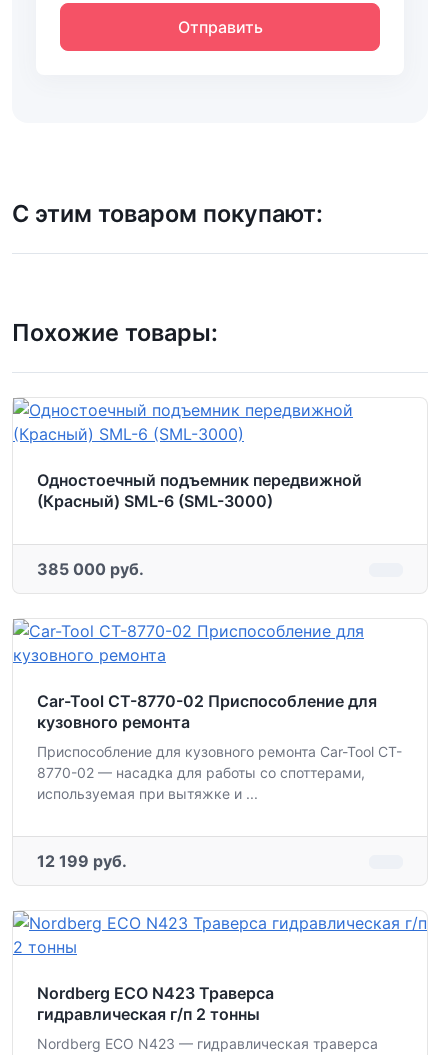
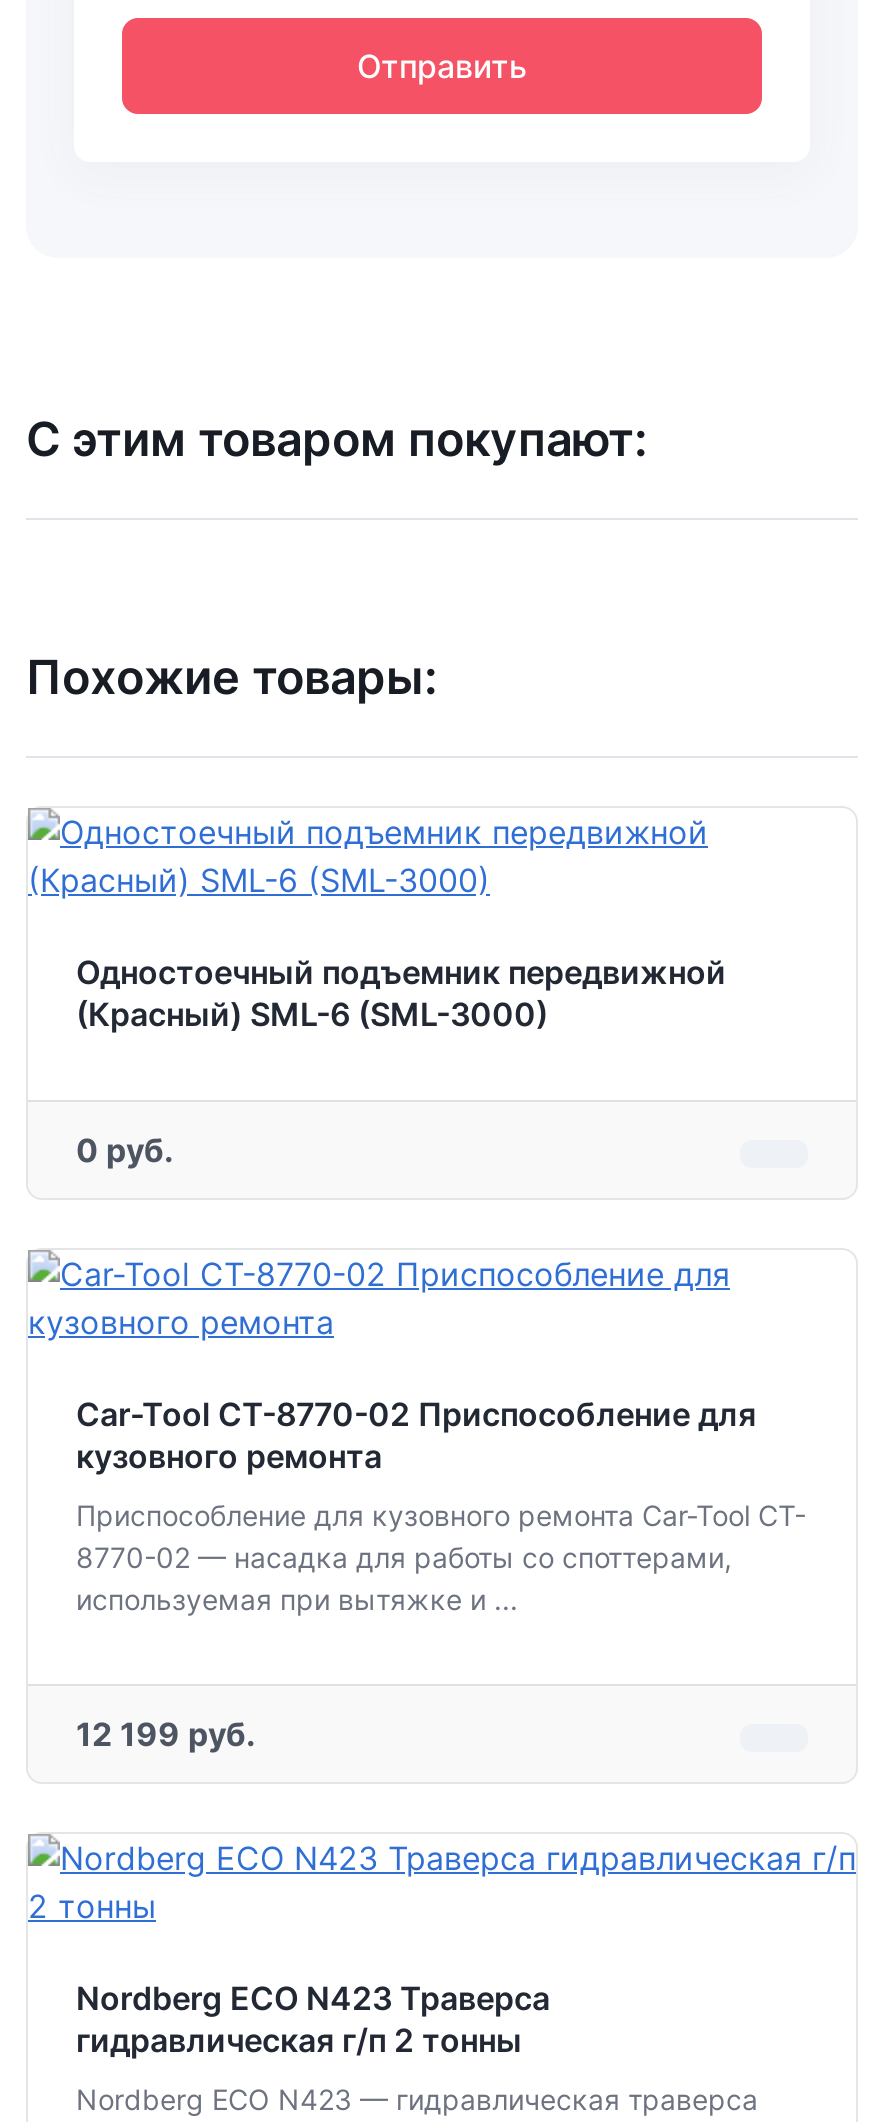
[37,559,144,579] 385 000 руб. -> [76,1130,174,1170] 0 руб.

